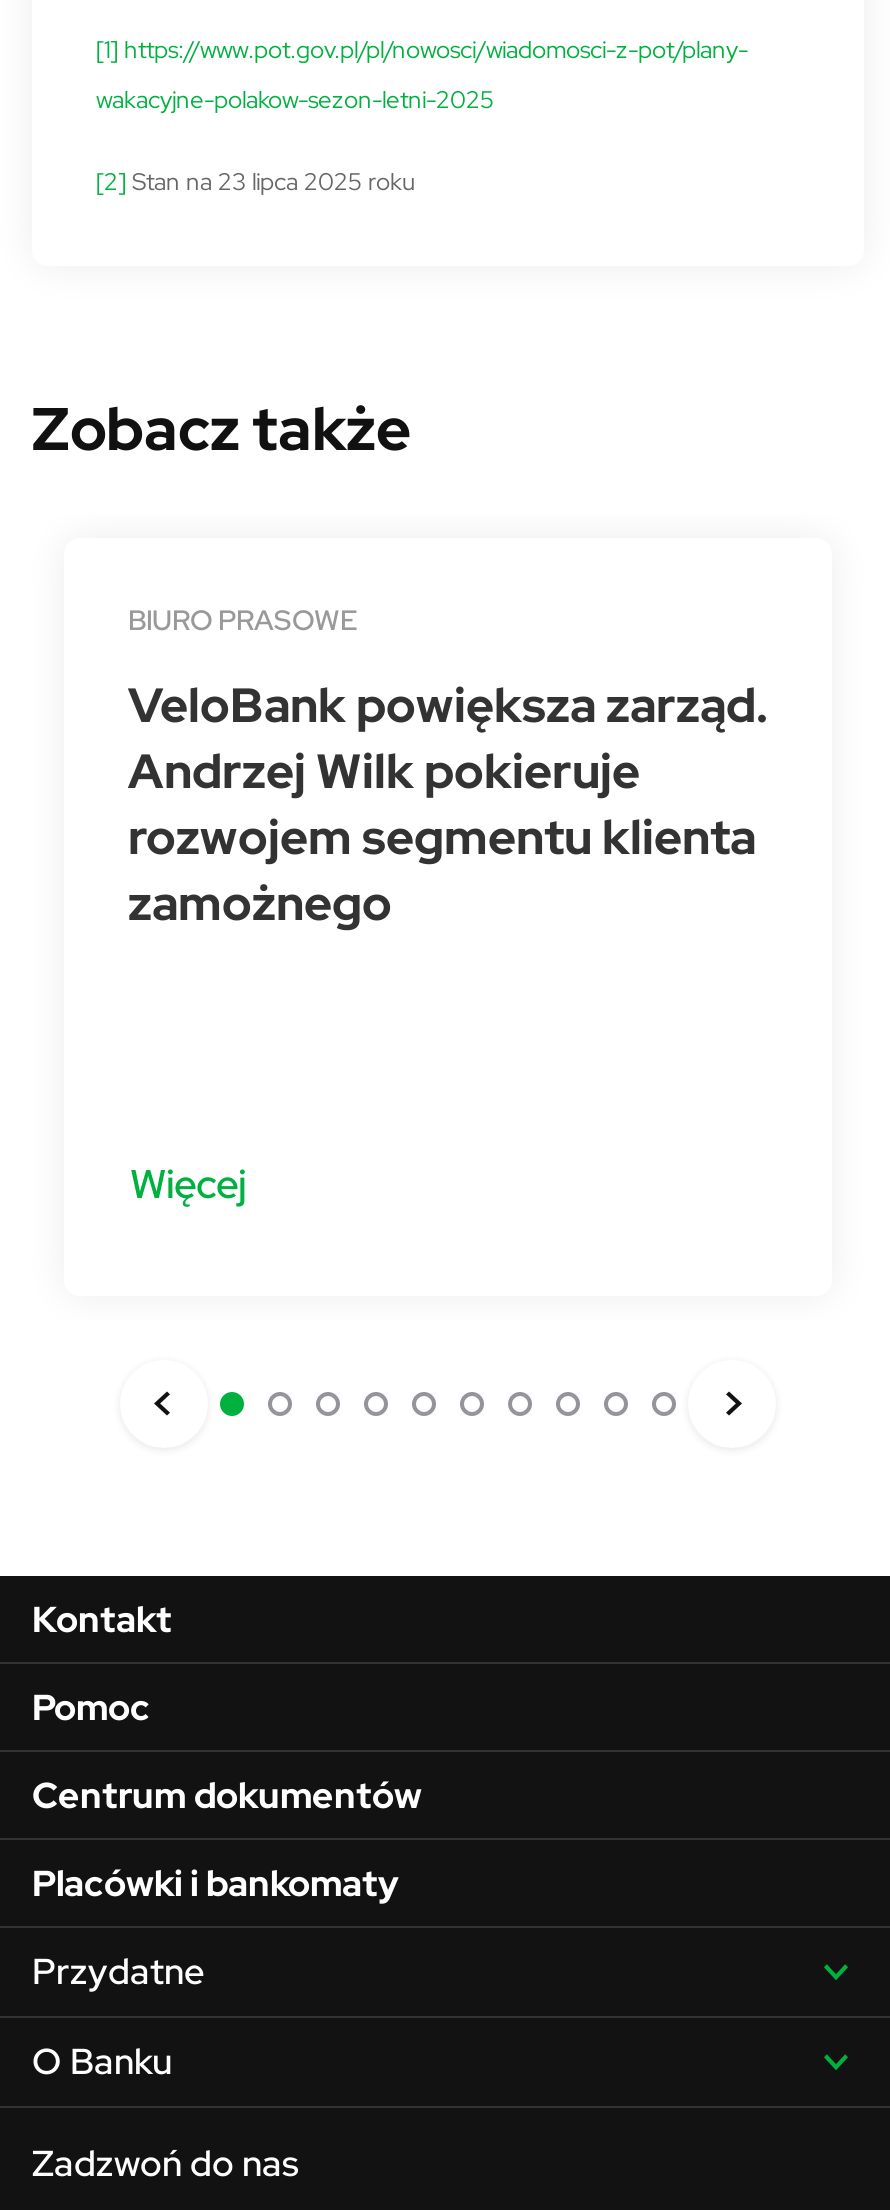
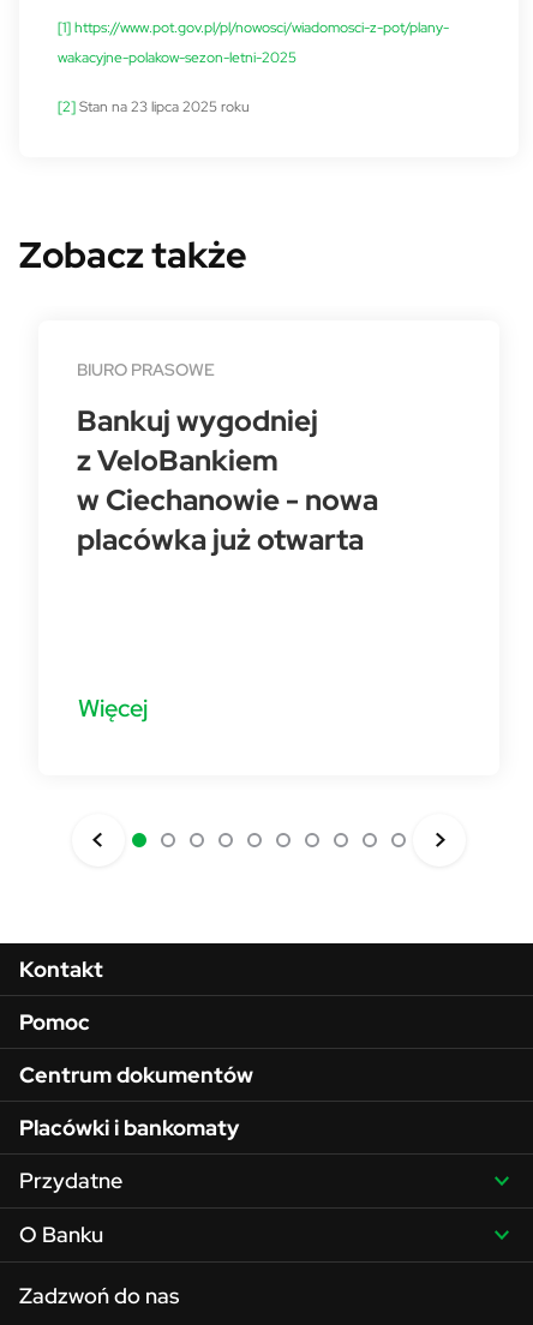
[128,674,768,934] VeloBank powiększa zarząd. | Andrzej Wilk pokieruje | rozwojem segmentu klienta | zamożnego -> [77,402,378,558] Bankuj wygodniej | z VeloBankiem | w Ciechanowie - nowa | placówka już otwarta

